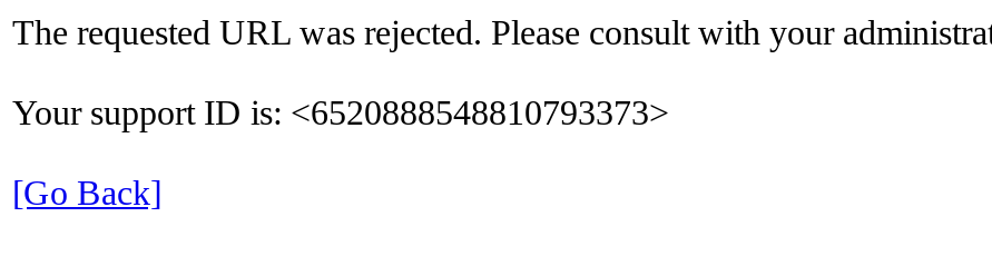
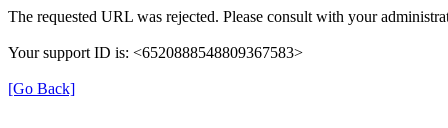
[12,93,669,131] Your support ID is: <6520888548810793373> -> [8,44,303,61] Your support ID is: <6520888548809367583>

